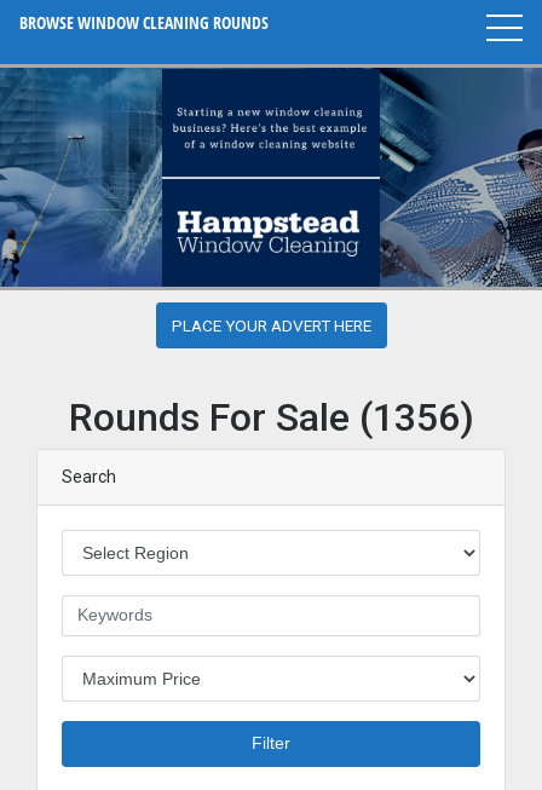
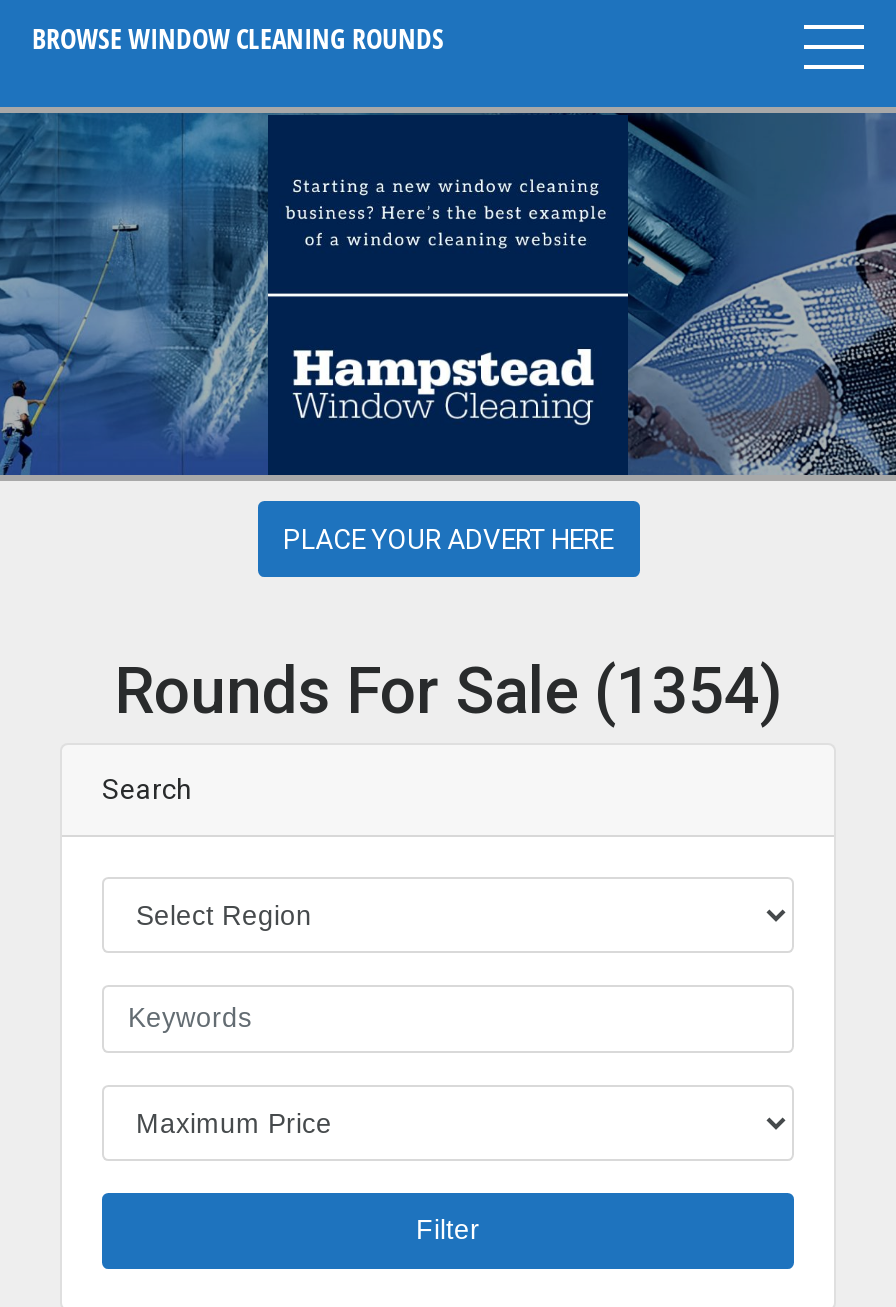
[69,394,474,440] Rounds For Sale (1356) -> [114,653,784,729] Rounds For Sale (1354)

